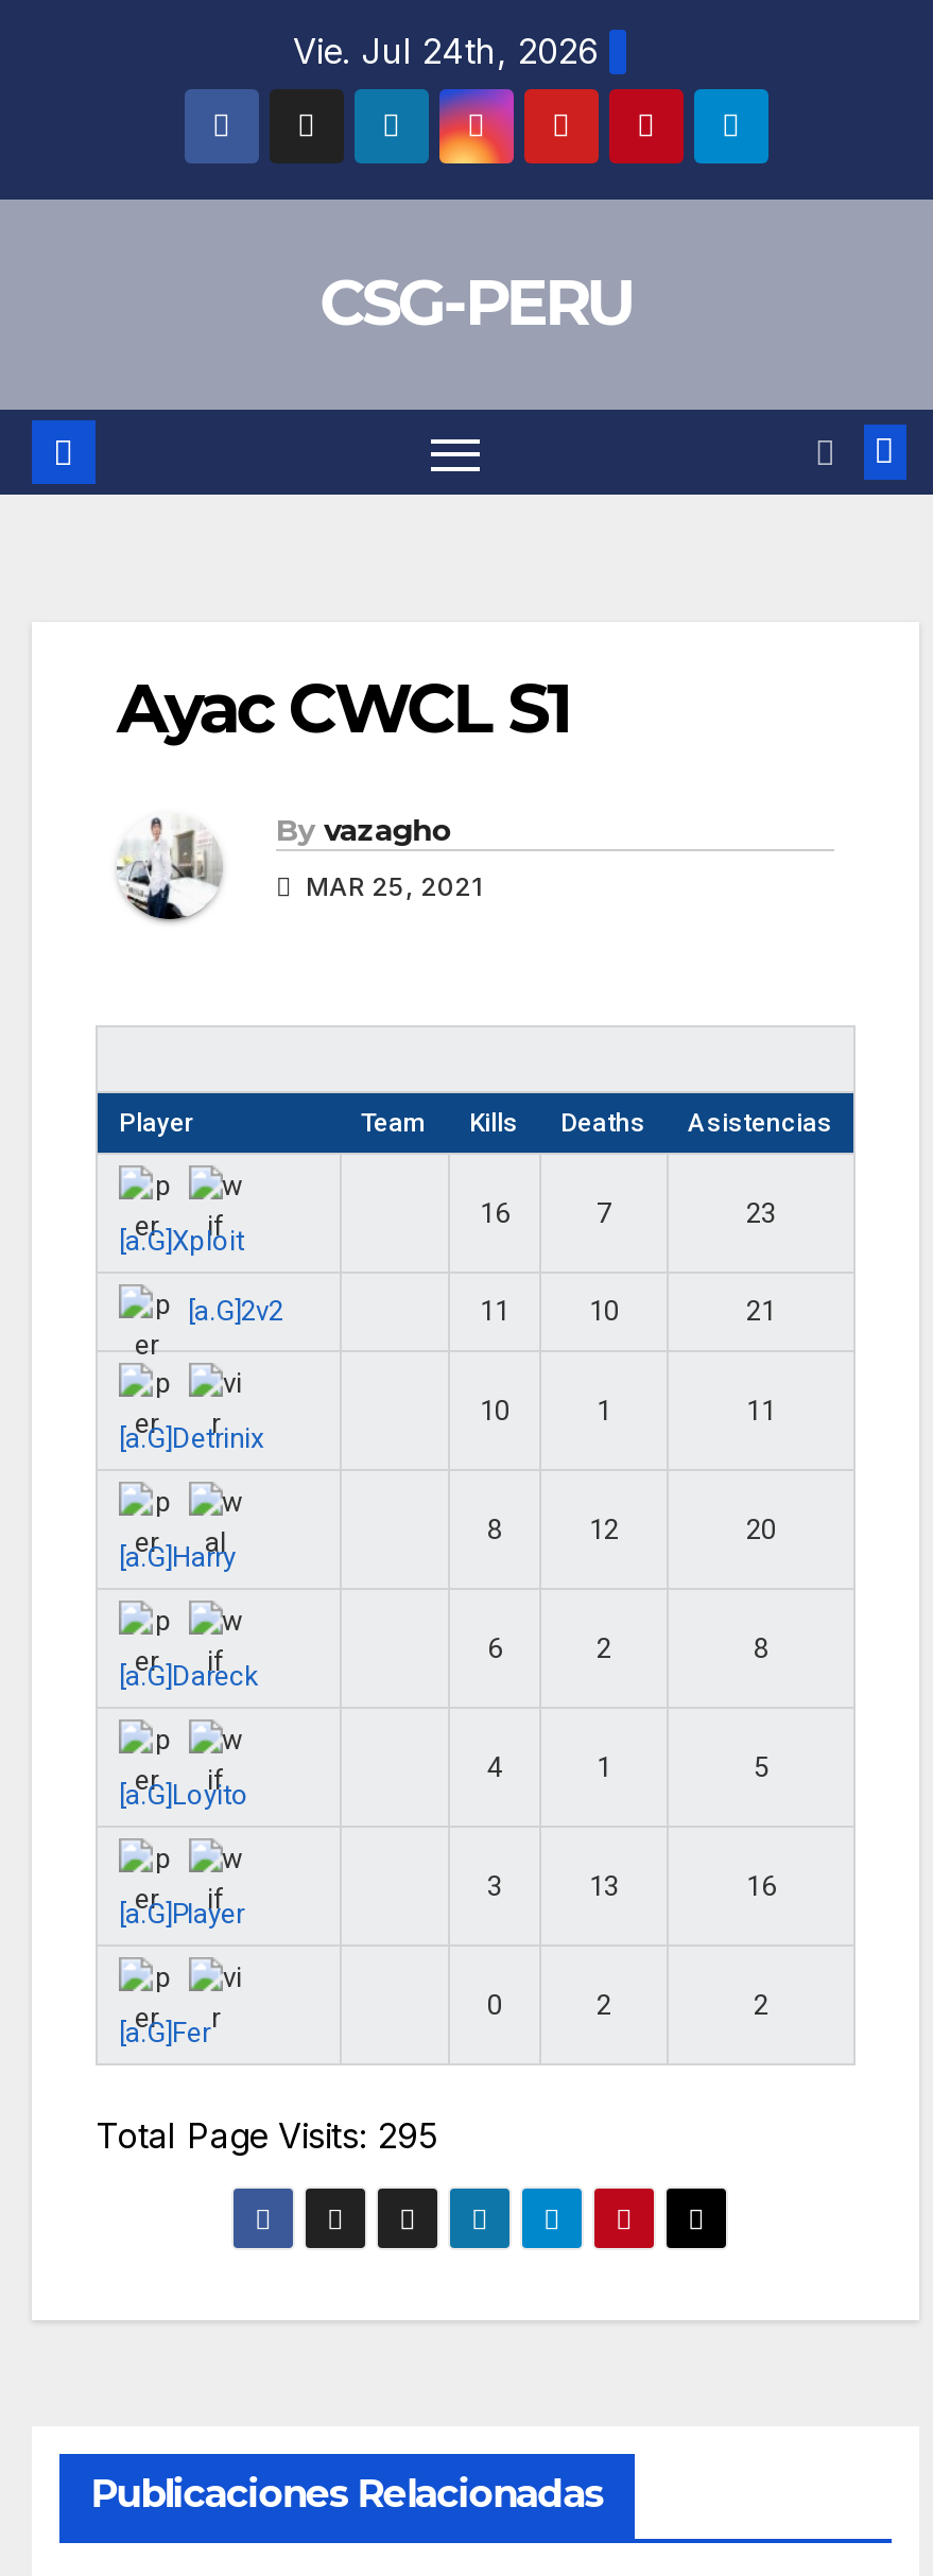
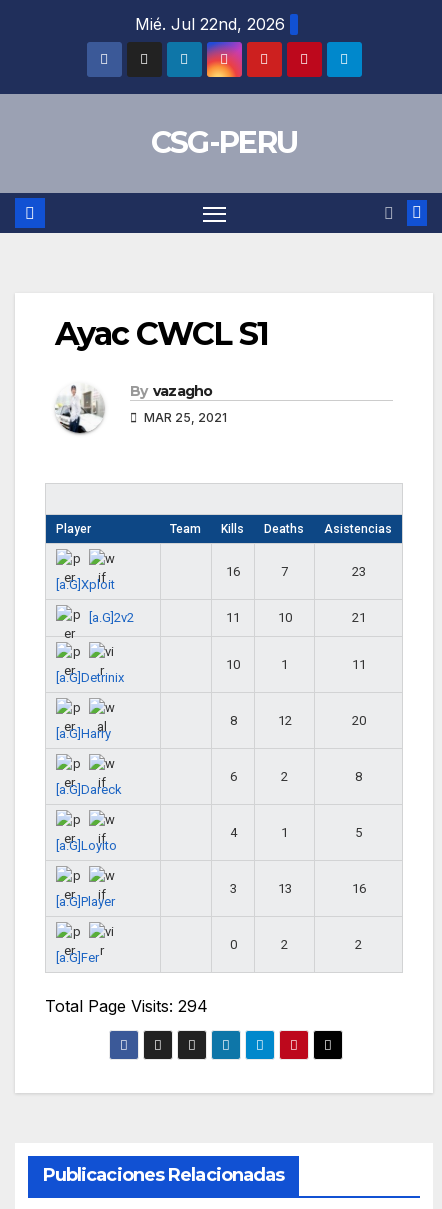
[293,30,599,72] Vie. Jul 24th, 2026 -> [135,14,285,34] Mié. Jul 22nd, 2026
[96,2115,437,2157] Total Page Visits: 295 -> [45,996,208,1016] Total Page Visits: 294

